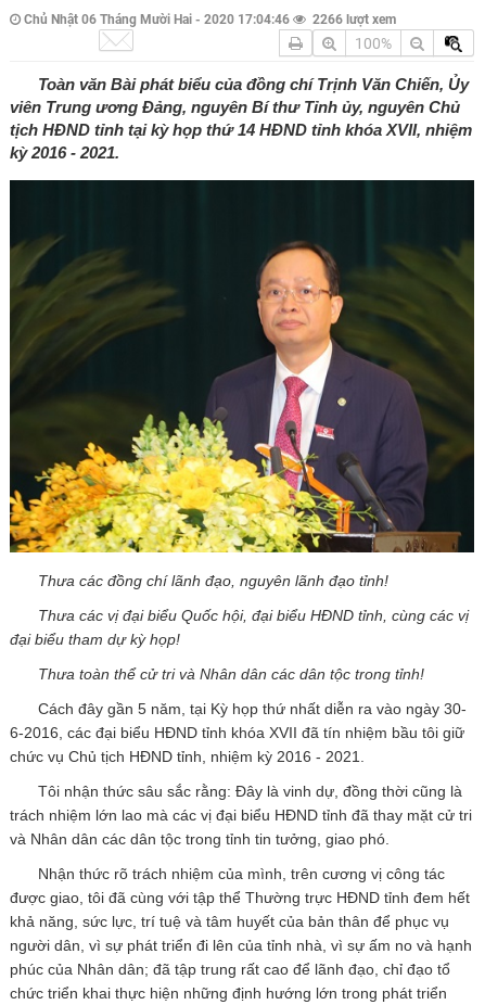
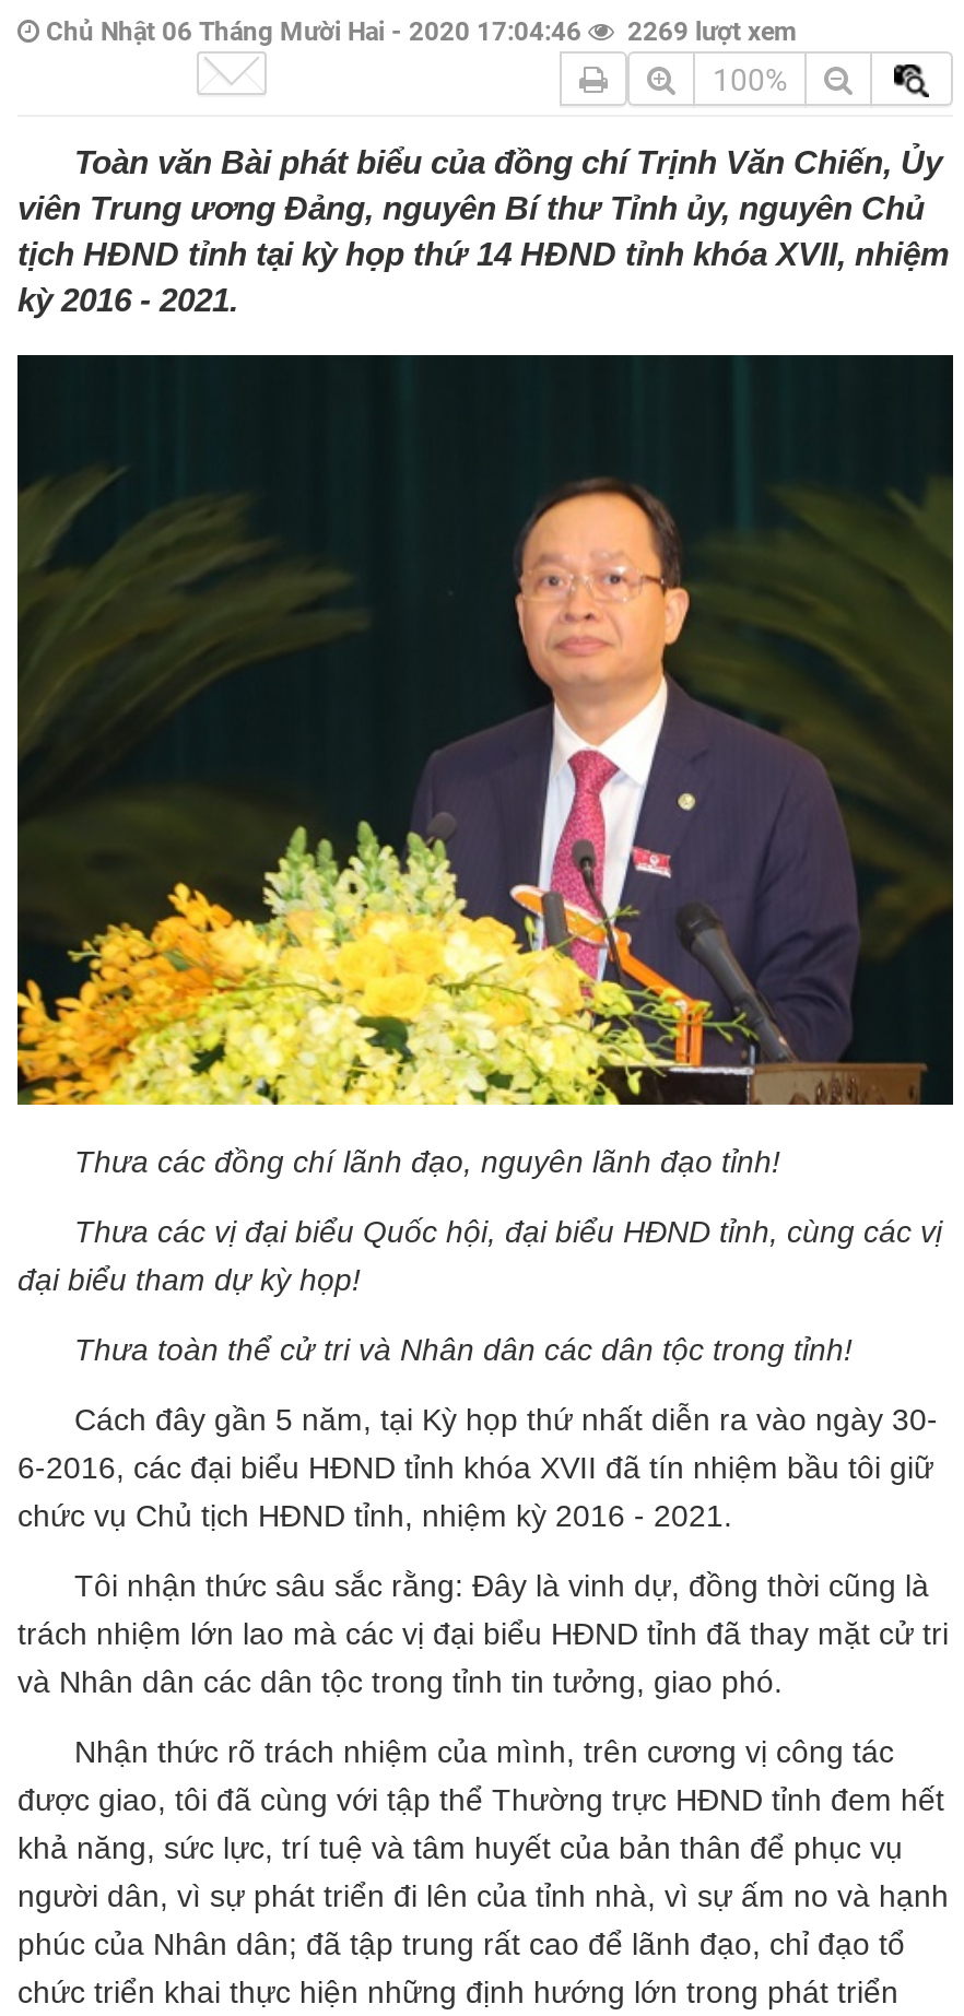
[21,12,396,27] Chủ Nhật 06 Tháng Mười Hai - 2020 17:04:46 2266 lượt xem -> [39,17,796,48] Chủ Nhật 06 Tháng Mười Hai - 2020 17:04:46 2269 lượt xem

